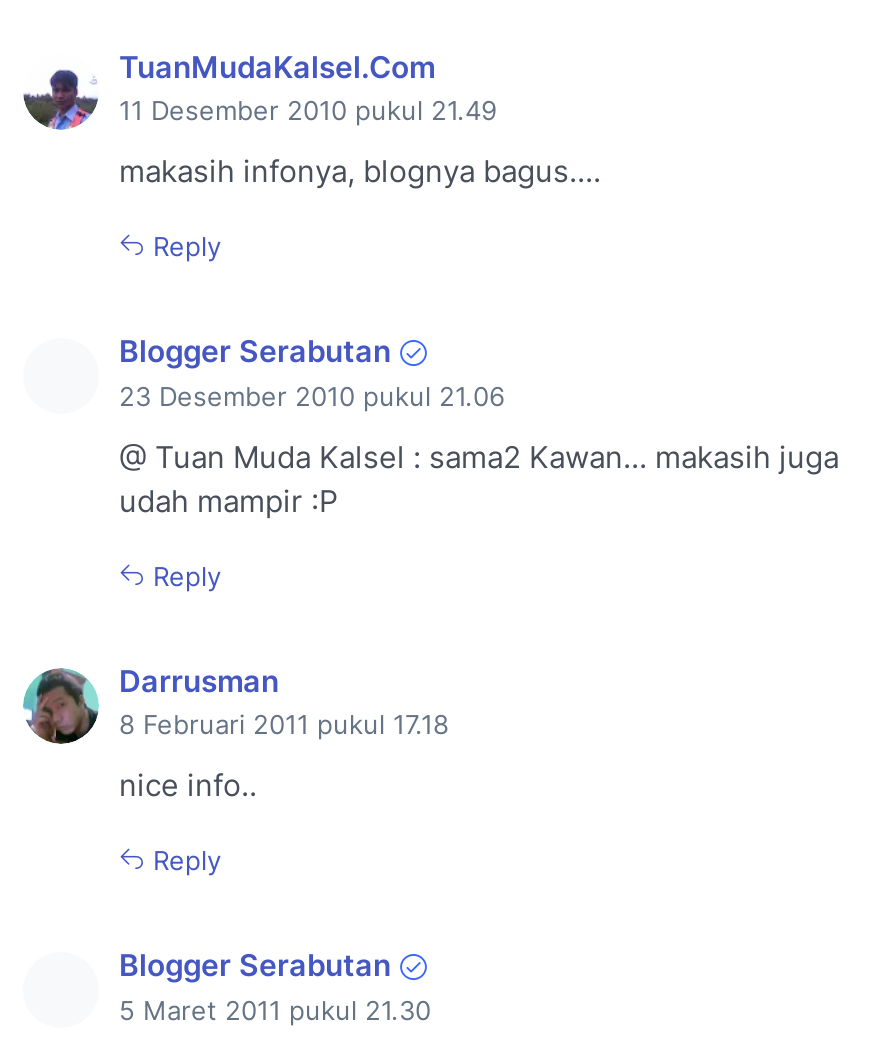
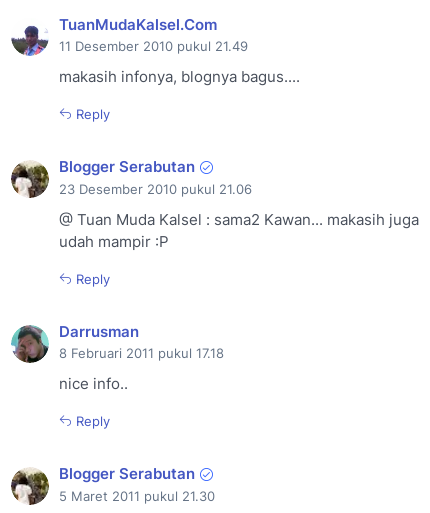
none -> [10,161,50,199] [image]
none -> [10,468,50,506] [image]

